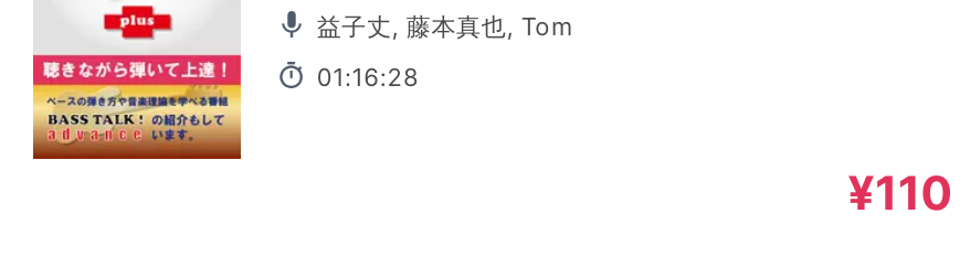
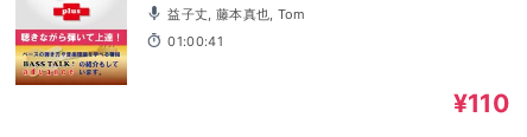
[317,61,420,92] 01:16:28 -> [168,33,223,49] 01:00:41

